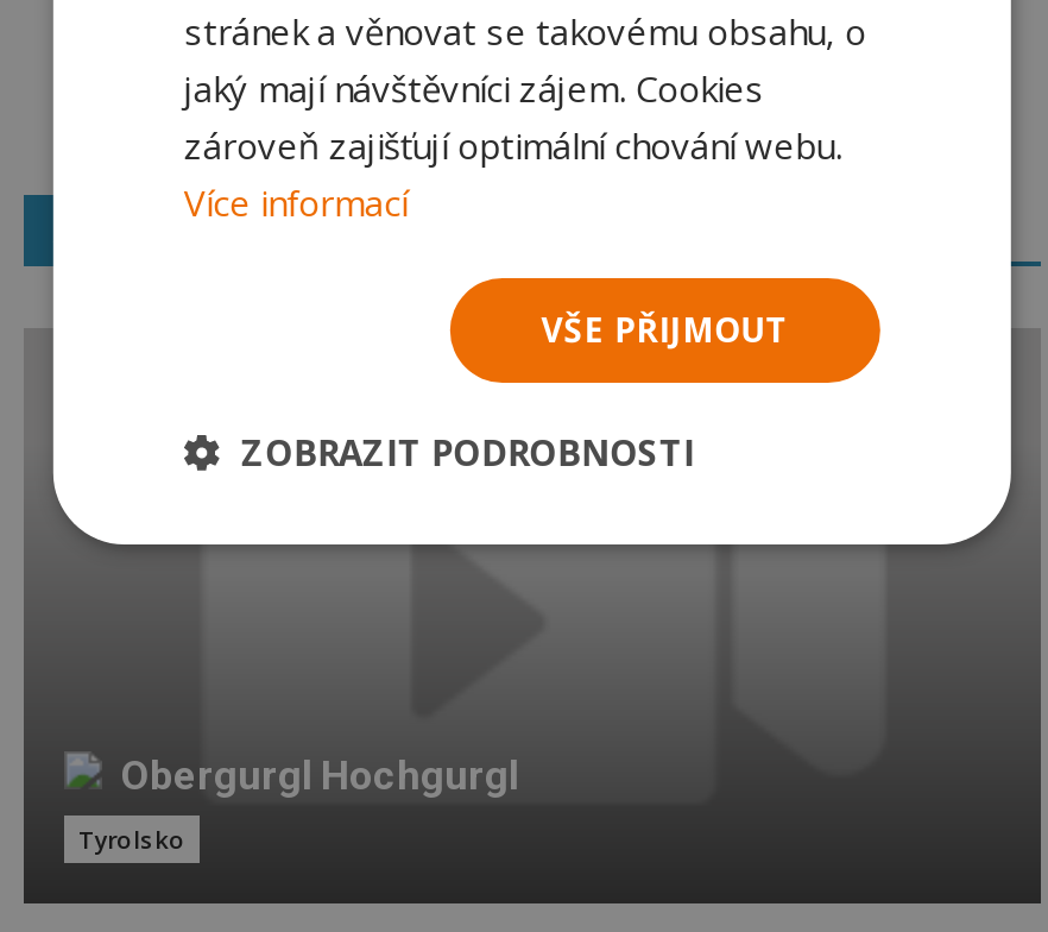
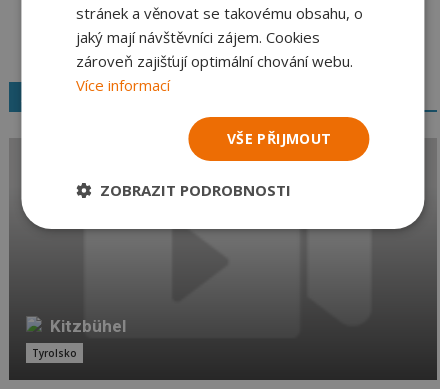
[121,751,518,799] Obergurgl Hochgurgl -> [50,316,126,336] Kitzbühel

